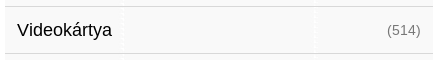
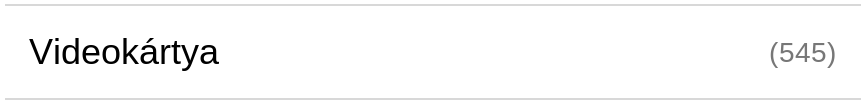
[387,22,421,38] (514) -> [769,36,837,68] (545)

